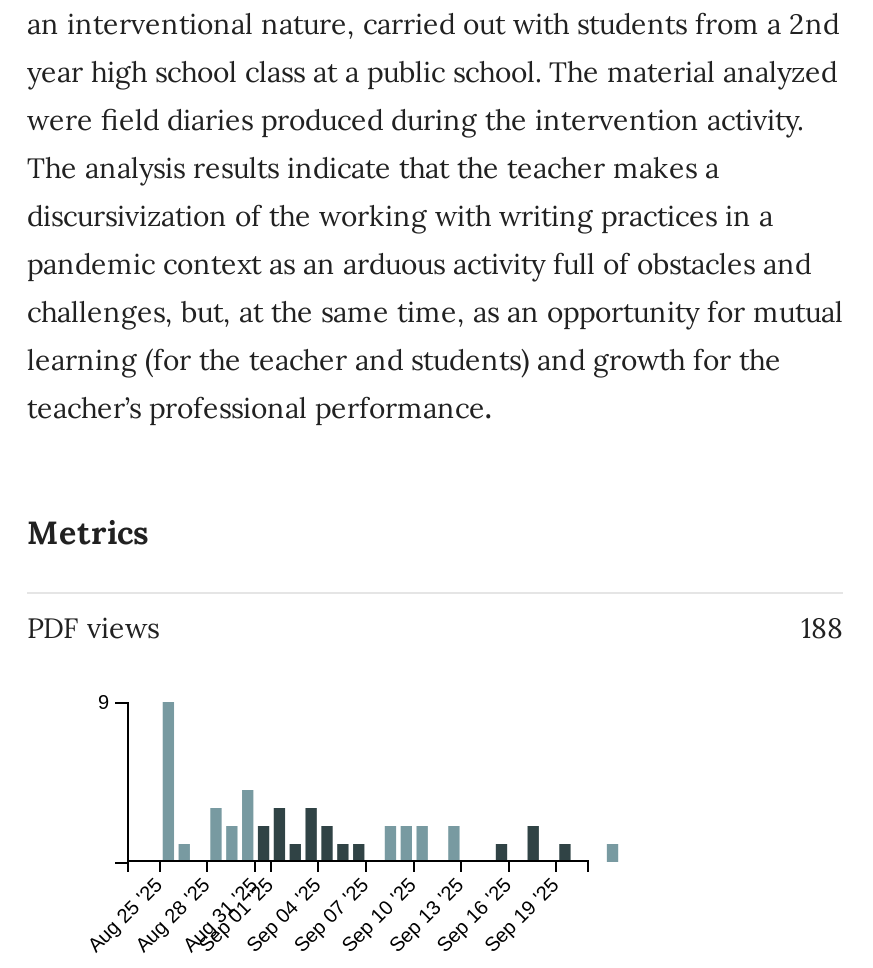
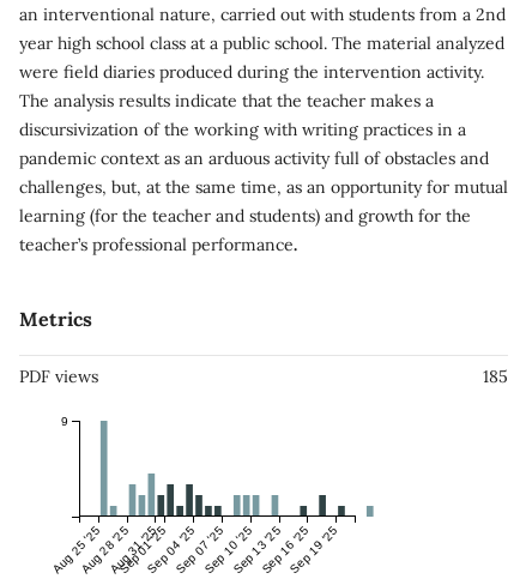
[801,611,843,647] 188 -> [483,366,508,388] 185

